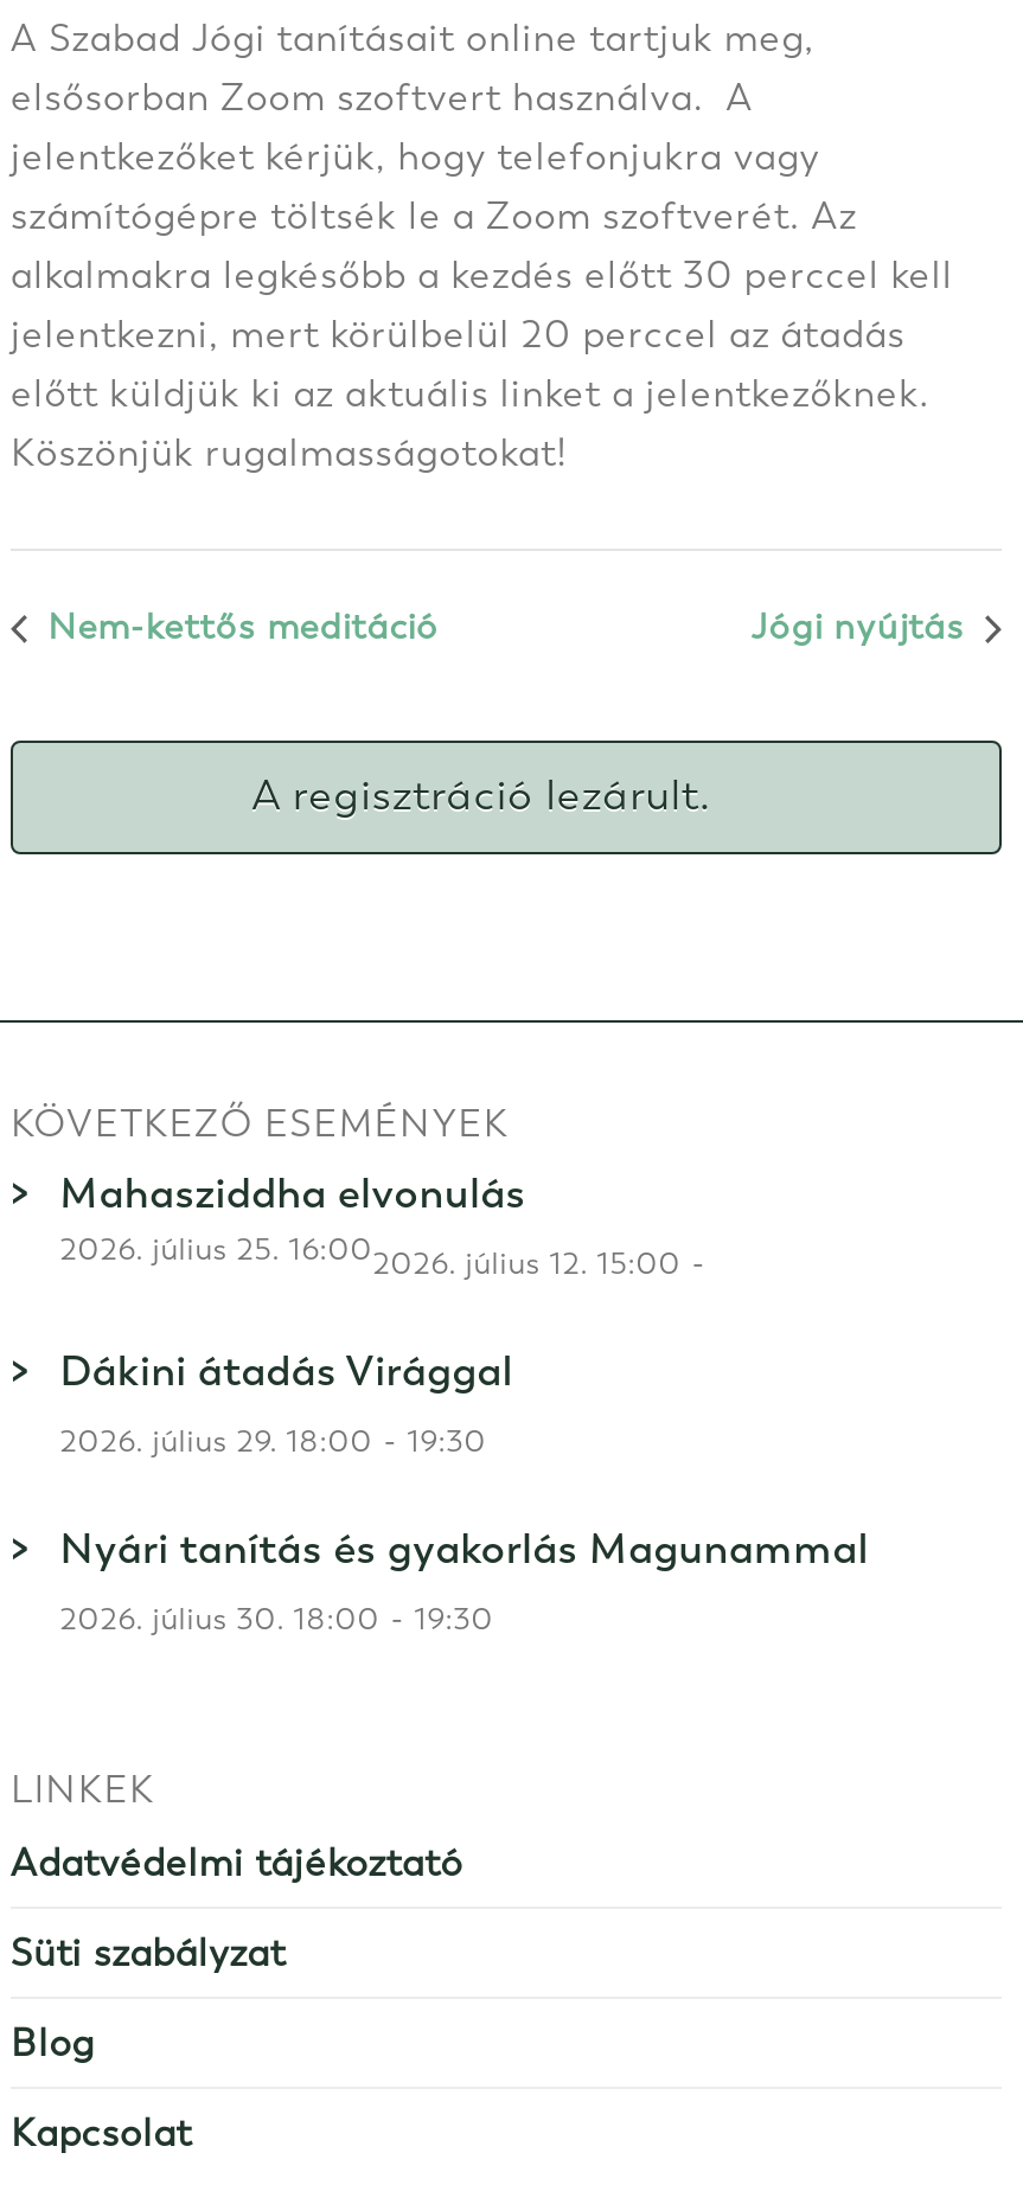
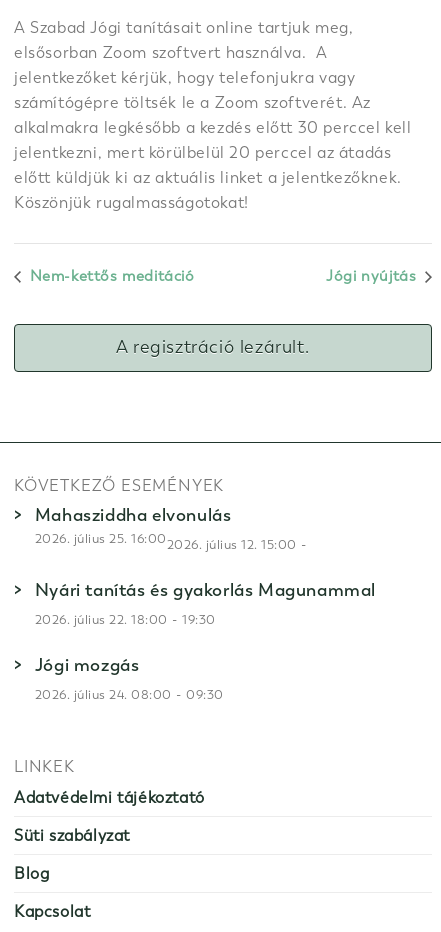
[60,1345,513,1461] Dákini átadás Virággal | 2026. július 29. 18:00 - 19:30 -> none
moved [60,1522,869,1575] -> [35,579,376,601]: Nyári tanítás és gyakorlás Magunammal
[60,1598,494,1639] 2026. július 30. 18:00 - 19:30 -> [35,611,224,703] 2026. július 22. 18:00 - 19:30 | Jógi mozgás | 2026. július 24. 08:00 - 09:30

